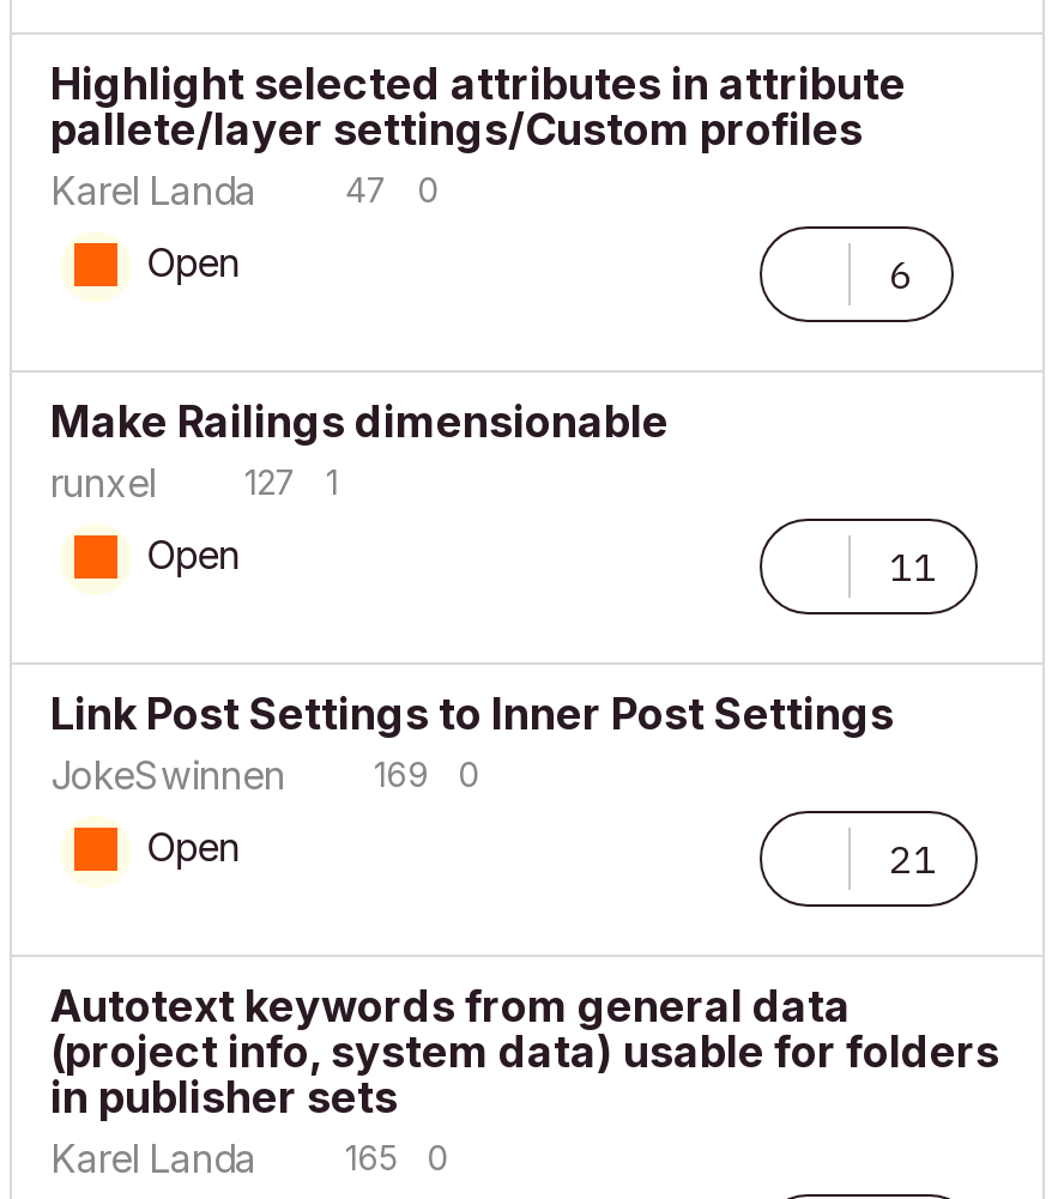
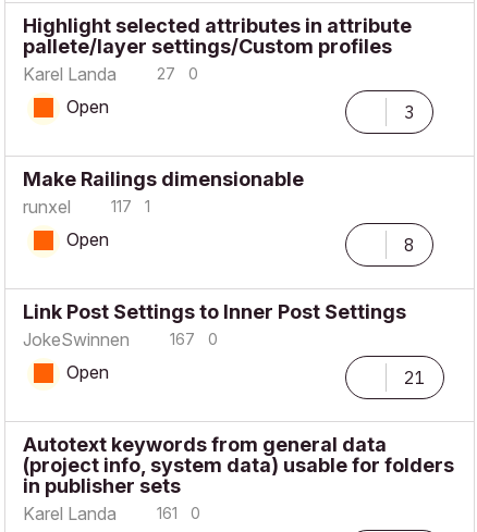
[345,169,439,210] 47 0 -> [157,64,198,83] 27 0
[889,250,913,298] 6 -> [404,101,415,123] 3
[244,461,338,502] 127 1 -> [111,197,150,215] 117 1
[889,543,937,591] 11 -> [404,234,415,256] 8
[374,753,479,794] 169 0 -> [170,330,218,348] 167 0
[345,1137,448,1177] 165 0 -> [157,504,200,522] 161 0

